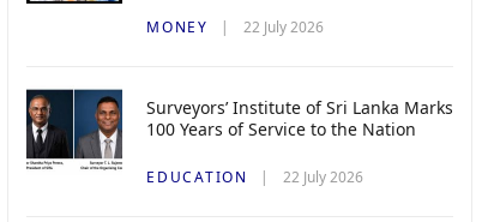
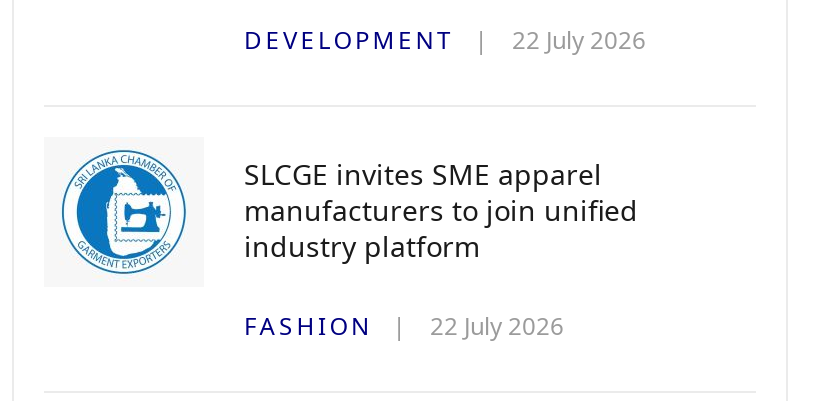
[146,16,208,37] MONEY -> [244,22,454,56] DEVELOPMENT
[25,88,453,170] [image] | Surveyors’ Institute of Sri Lanka Marks | 100 Years of Service to the Nation -> [44,147,638,279] [image] | SLCGE invites SME apparel | manufacturers to join unified | industry platform
[146,166,248,187] EDUCATION -> [244,308,372,342] FASHION

